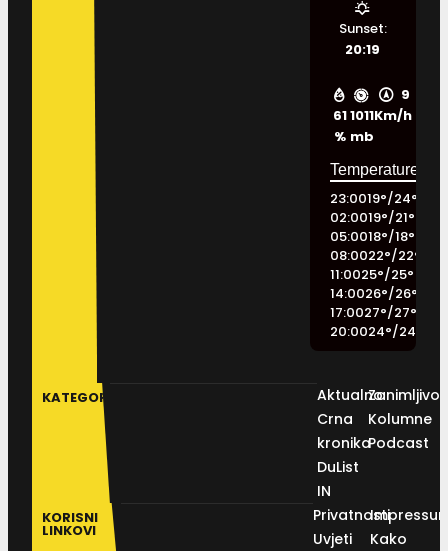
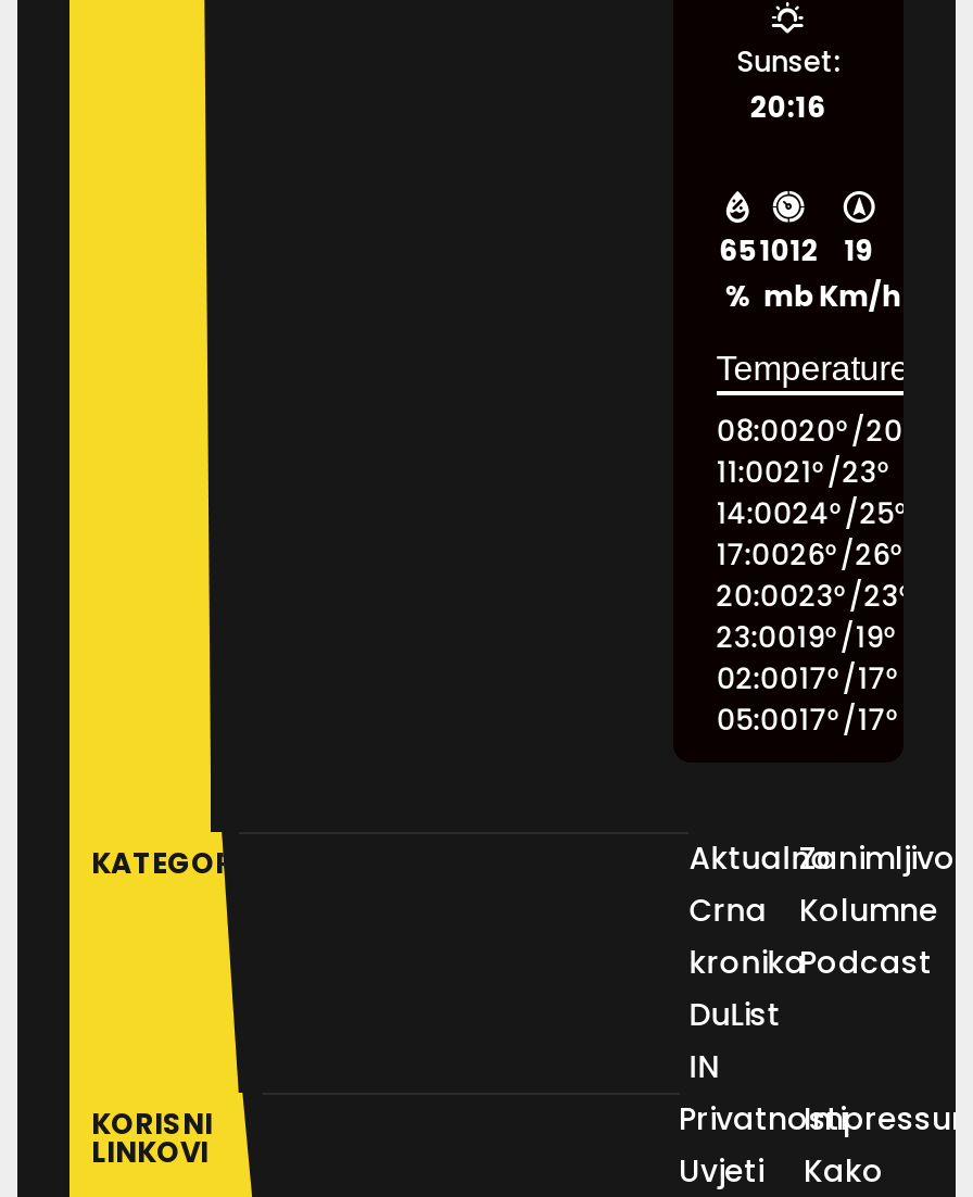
[345,40,380,59] 20:19 -> [750,87,826,128] 20:16
[400,85,409,104] 9 -> [845,230,875,272] 19
[333,106,347,125] 61 -> [718,230,758,272] 65
[350,106,374,125] 1011 -> [760,230,819,272] 1012
moved [374,106,412,125] -> [819,276,901,317]: Km/h
[330,189,418,208] 23:0019°/24 ° -> [716,411,918,452] 08:0020°/20 °
[330,208,415,227] 02:0019°/21° -> [716,452,892,493] 11:0021°/23°
[330,227,415,246] 05:0018°/18° -> [716,493,909,534] 14:0024°/25°
[330,246,421,265] 08:0022°/22° -> [716,534,905,576] 17:0026°/26°
[330,265,414,284] 11:0025°/25 ° -> [716,576,914,617] 20:0023°/23 °
[330,284,418,303] 14:0026°/26° -> [716,617,899,658] 23:0019°/19°
[330,303,417,322] 17:0027°/27° -> [716,658,901,700] 02:0017°/17°
[330,322,423,341] 20:0024°/24° -> [716,700,901,741] 05:0017°/17°

